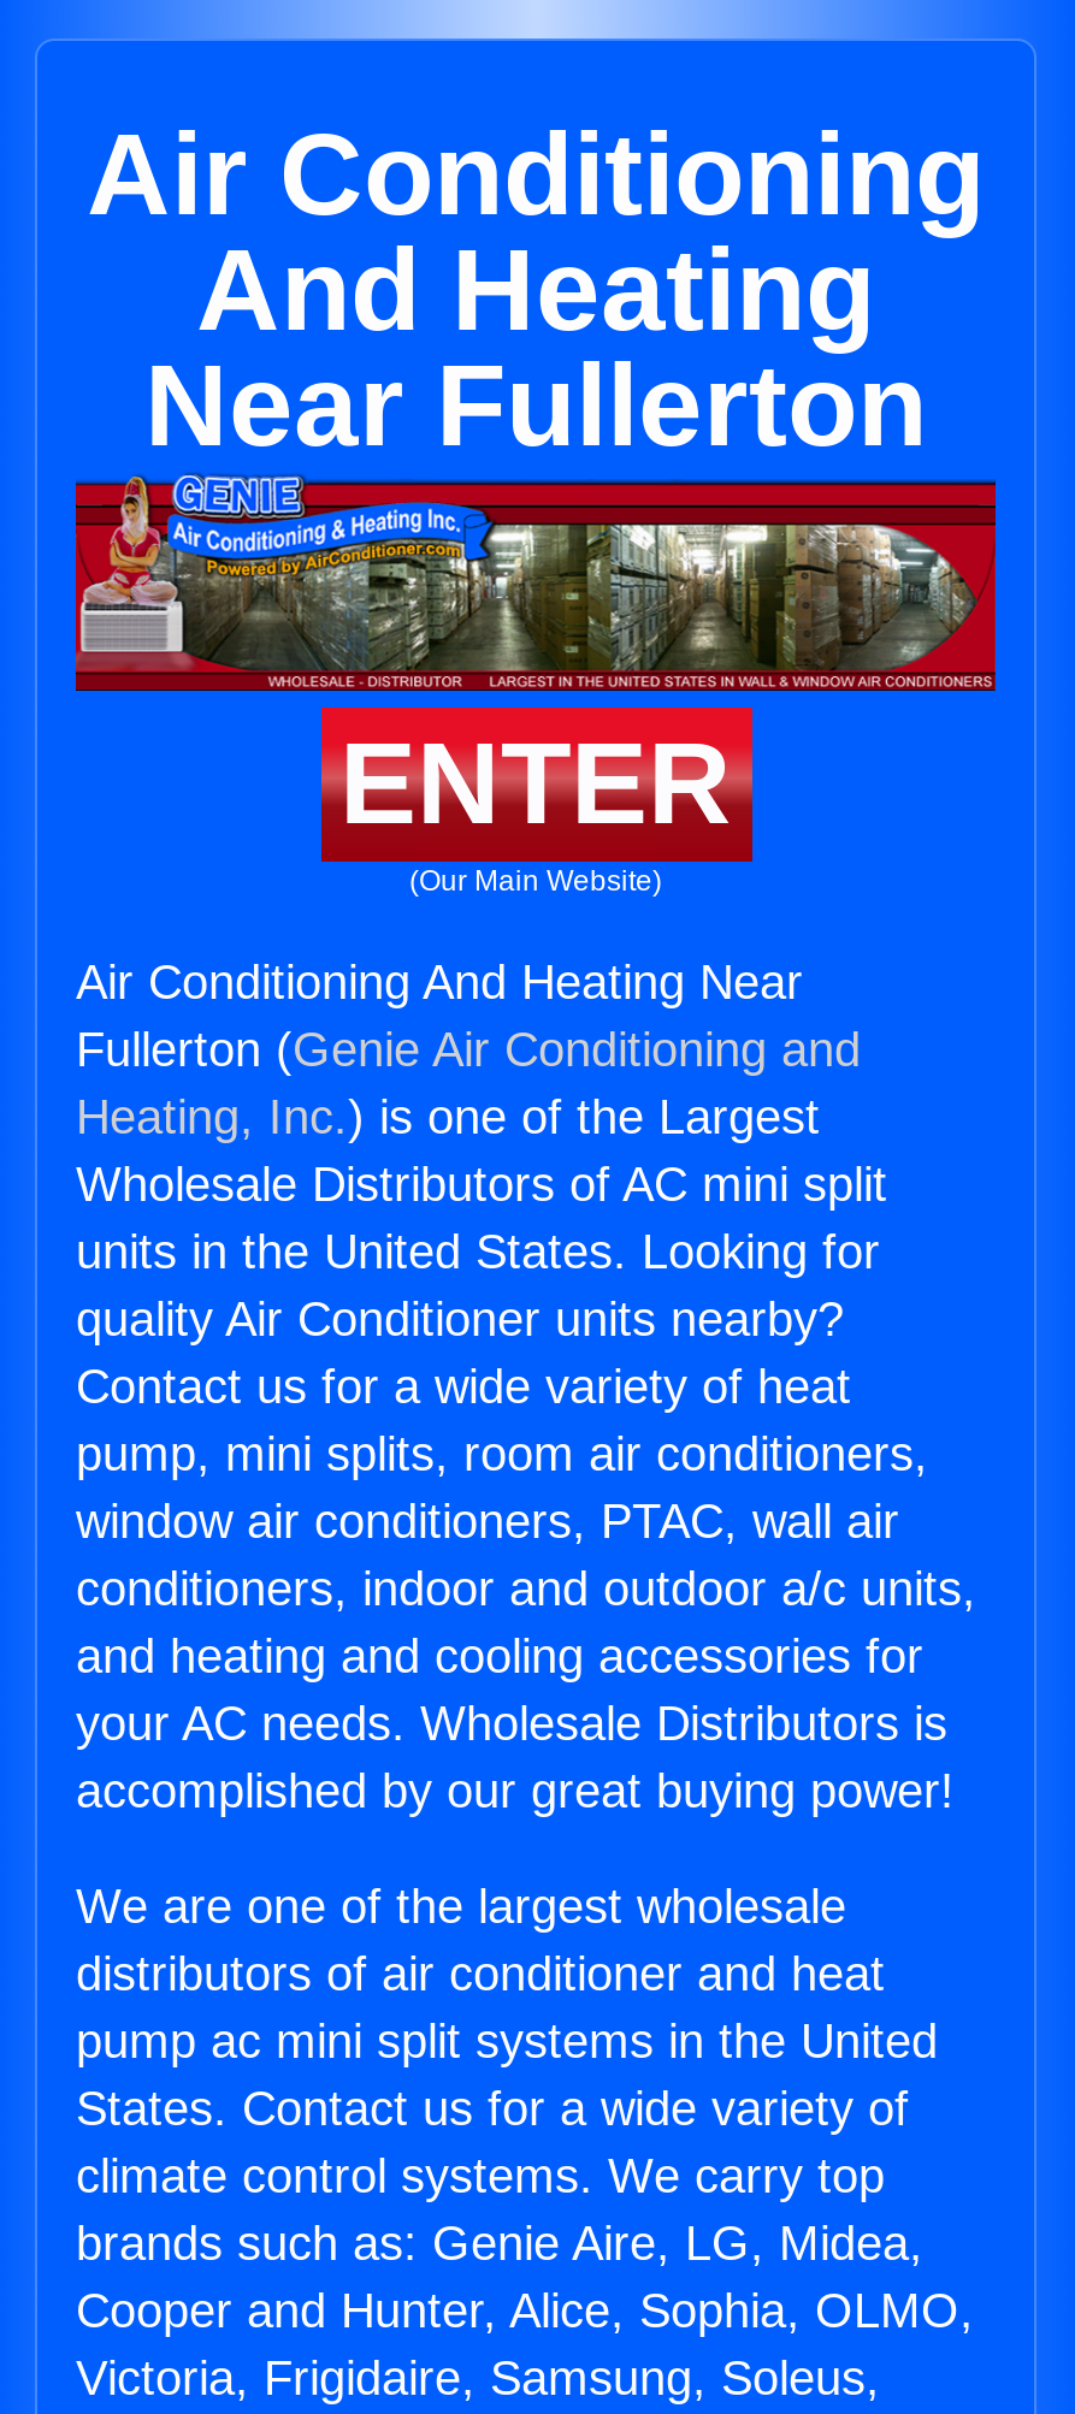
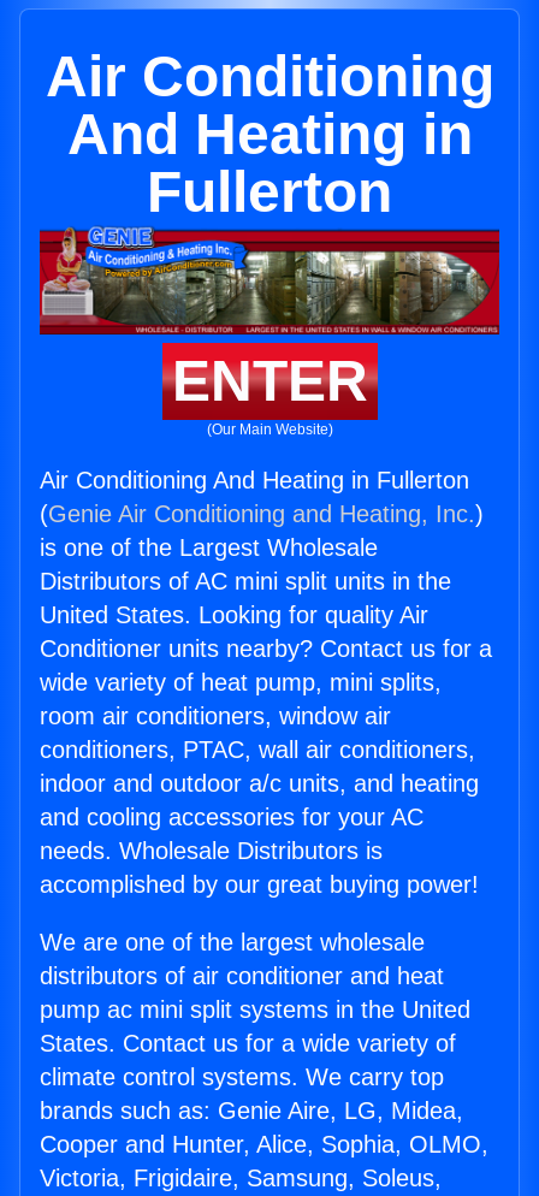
[144,226,927,469] And Heating | Near Fullerton -> [67,102,472,224] And Heating in | Fullerton
[76,956,976,1750] Air Conditioning And Heating Near | Fullerton (Genie Air Conditioning and | Heating, Inc.) is one of the Largest | Wholesale Distributors of AC mini split | units in the United States. Looking for | quality Air Conditioner units nearby? | Contact us for a wide variety of heat | pump, mini splits, room air conditioners, | window air conditioners, PTAC, wall air | conditioners, indoor and outdoor a/c units, | and heating and cooling accessories for | your AC needs. Wholesale Distributors is -> [40,467,492,864] Air Conditioning And Heating in Fullerton | (Genie Air Conditioning and Heating, Inc.) | is one of the Largest Wholesale | Distributors of AC mini split units in the | United States. Looking for quality Air | Conditioner units nearby? Contact us for a | wide variety of heat pump, mini splits, | room air conditioners, window air | conditioners, PTAC, wall air conditioners, | indoor and outdoor a/c units, and heating | and cooling accessories for your AC | needs. Wholesale Distributors is

